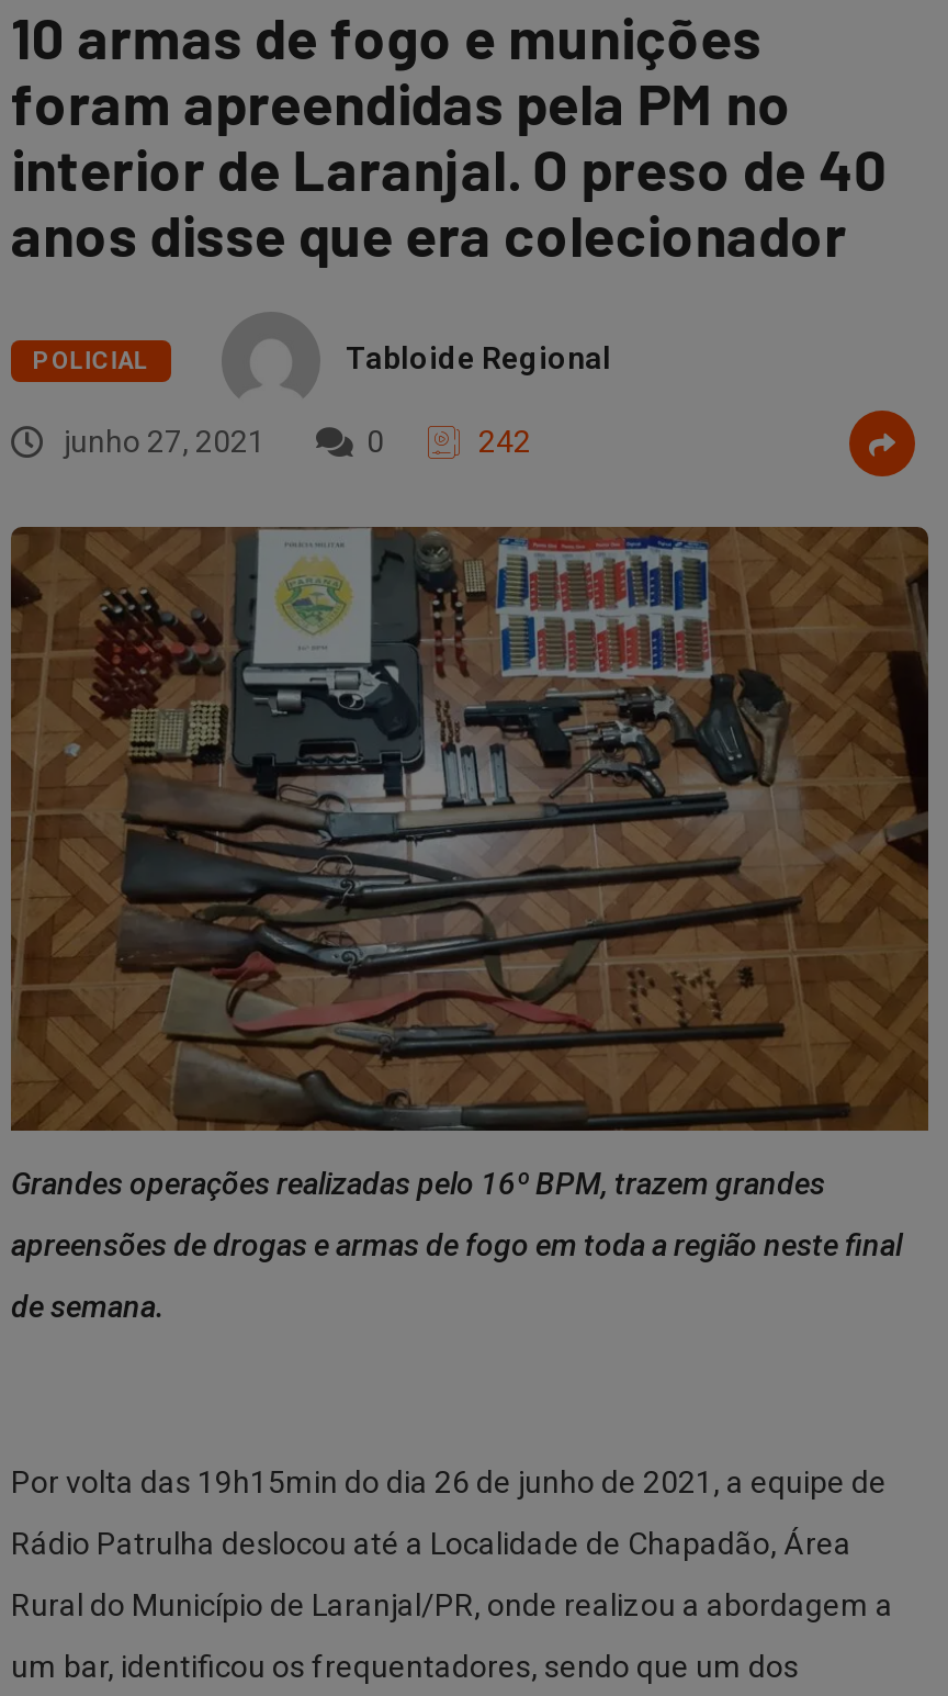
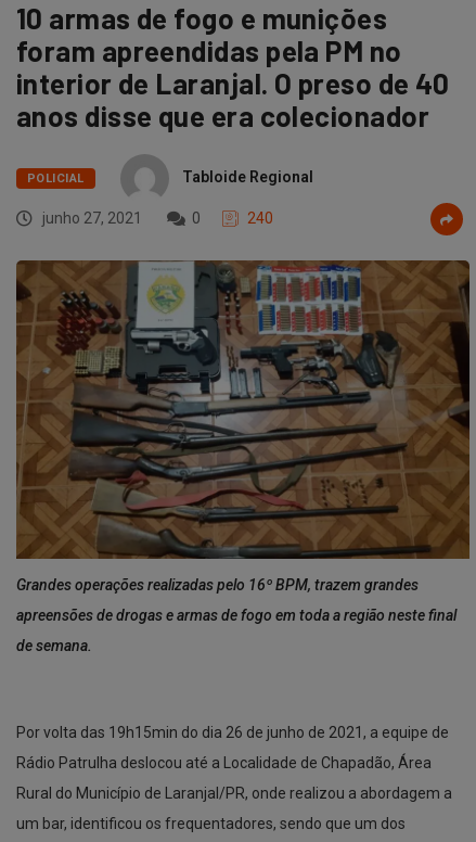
[472,423,531,458] 242 -> [244,209,273,226] 240

